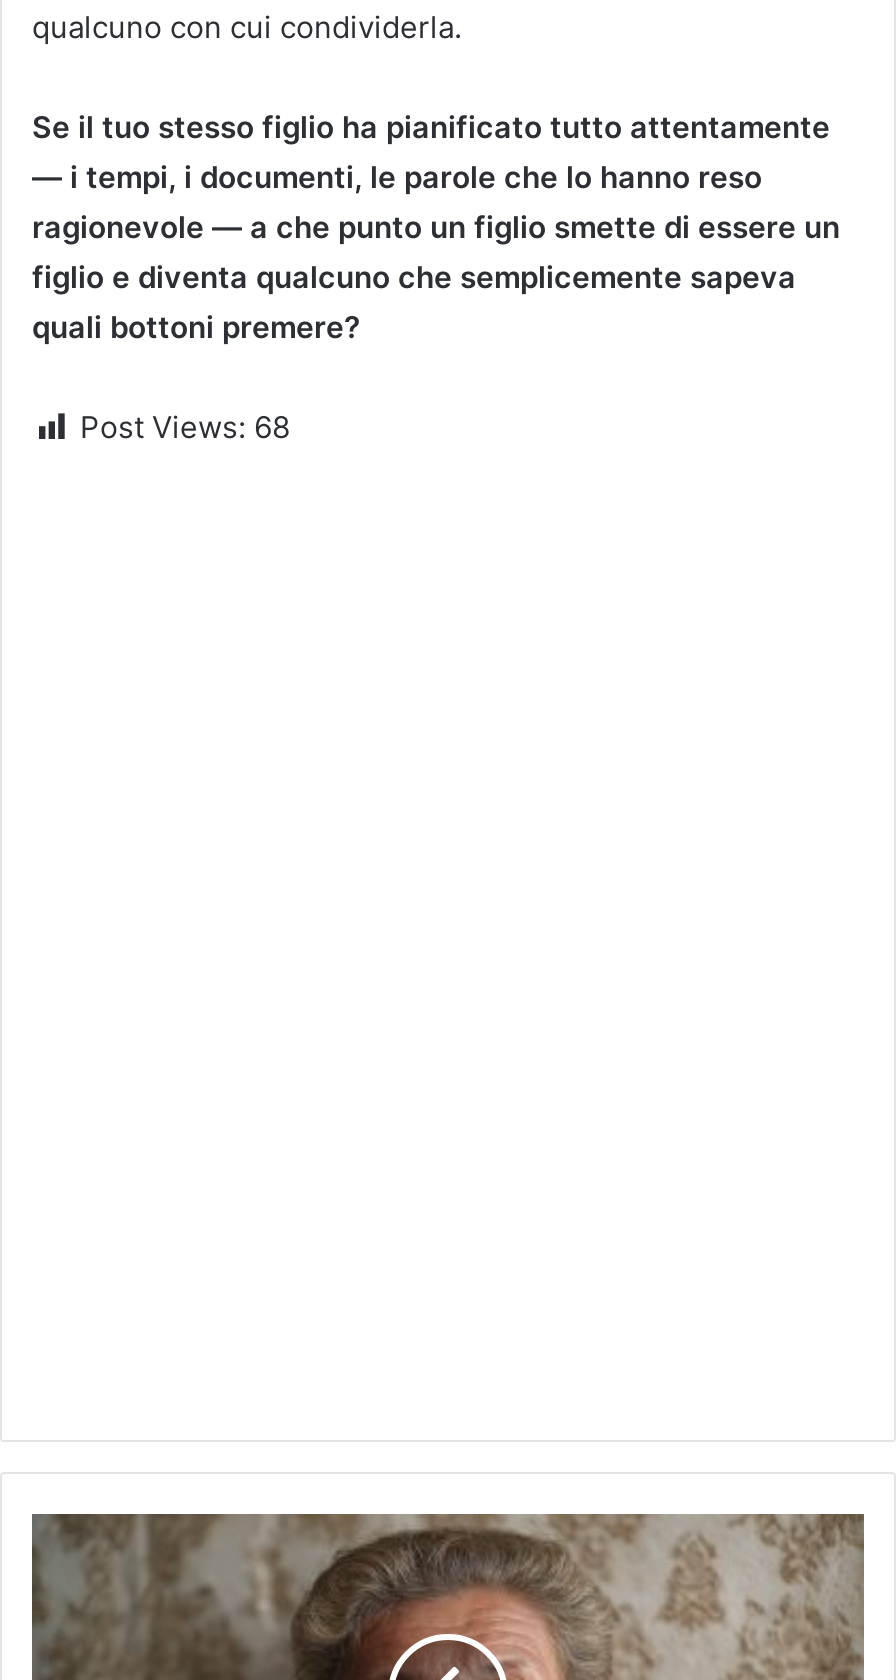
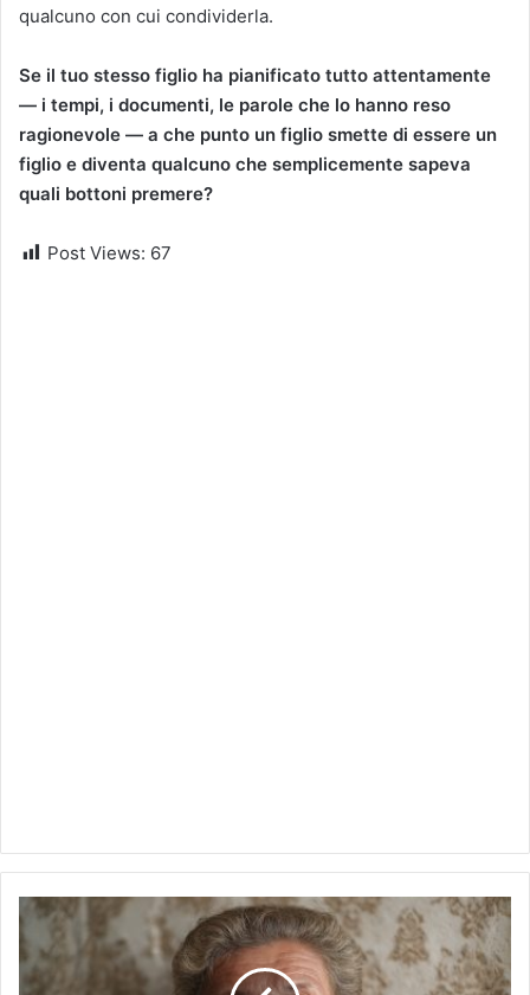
[80,407,290,445] Post Views: 68 -> [47,241,172,264] Post Views: 67

